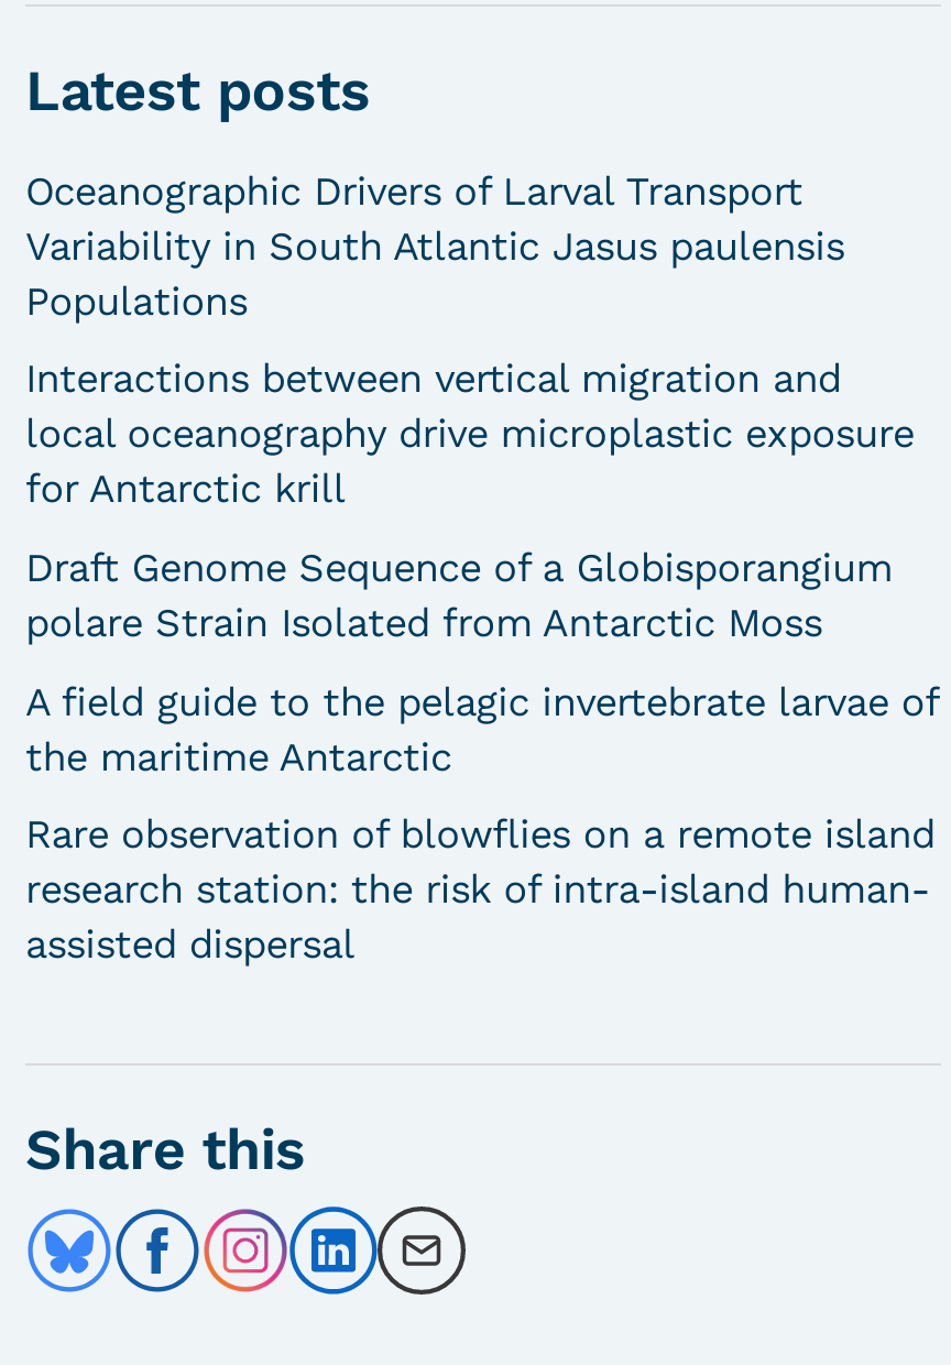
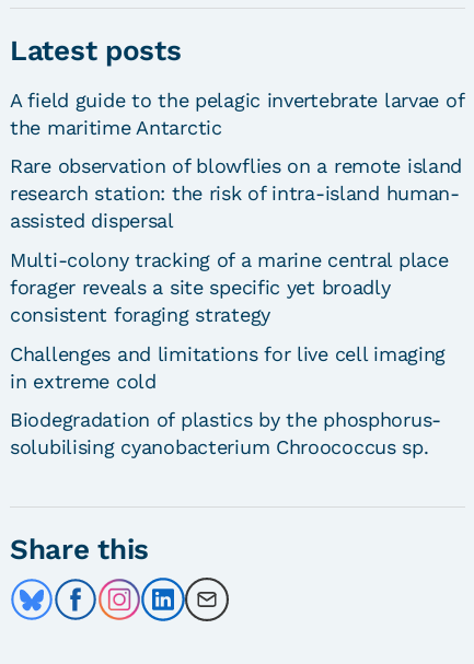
[25,166,914,645] Oceanographic Drivers of Larval Transport | Variability in South Atlantic Jasus paulensis | Populations | Interactions between vertical migration and | local oceanography drive microplastic exposure | for Antarctic krill | Draft Genome Sequence of a Globisporangium | polare Strain Isolated from Antarctic Moss -> none
moved [25,677,937,968] -> [10,88,463,232]: A field guide to the pelagic invertebrate larvae of | the maritime Antarctic | Rare observation of blowflies on a remote island | research station: the risk of intra-island human- | assisted dispersal
none -> [10,248,448,459] Multi-colony tracking of a marine central place | forager reveals a site specific yet broadly | consistent foraging strategy | Challenges and limitations for live cell imaging | in extreme cold | Biodegradation of plastics by the phosphorus- | solubilising cyanobacterium Chroococcus sp.

